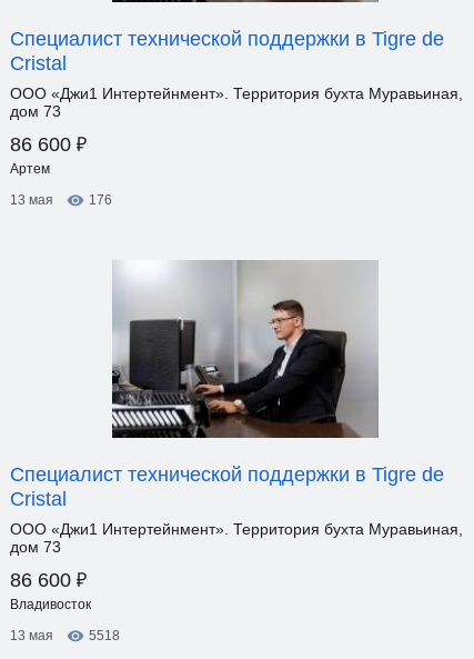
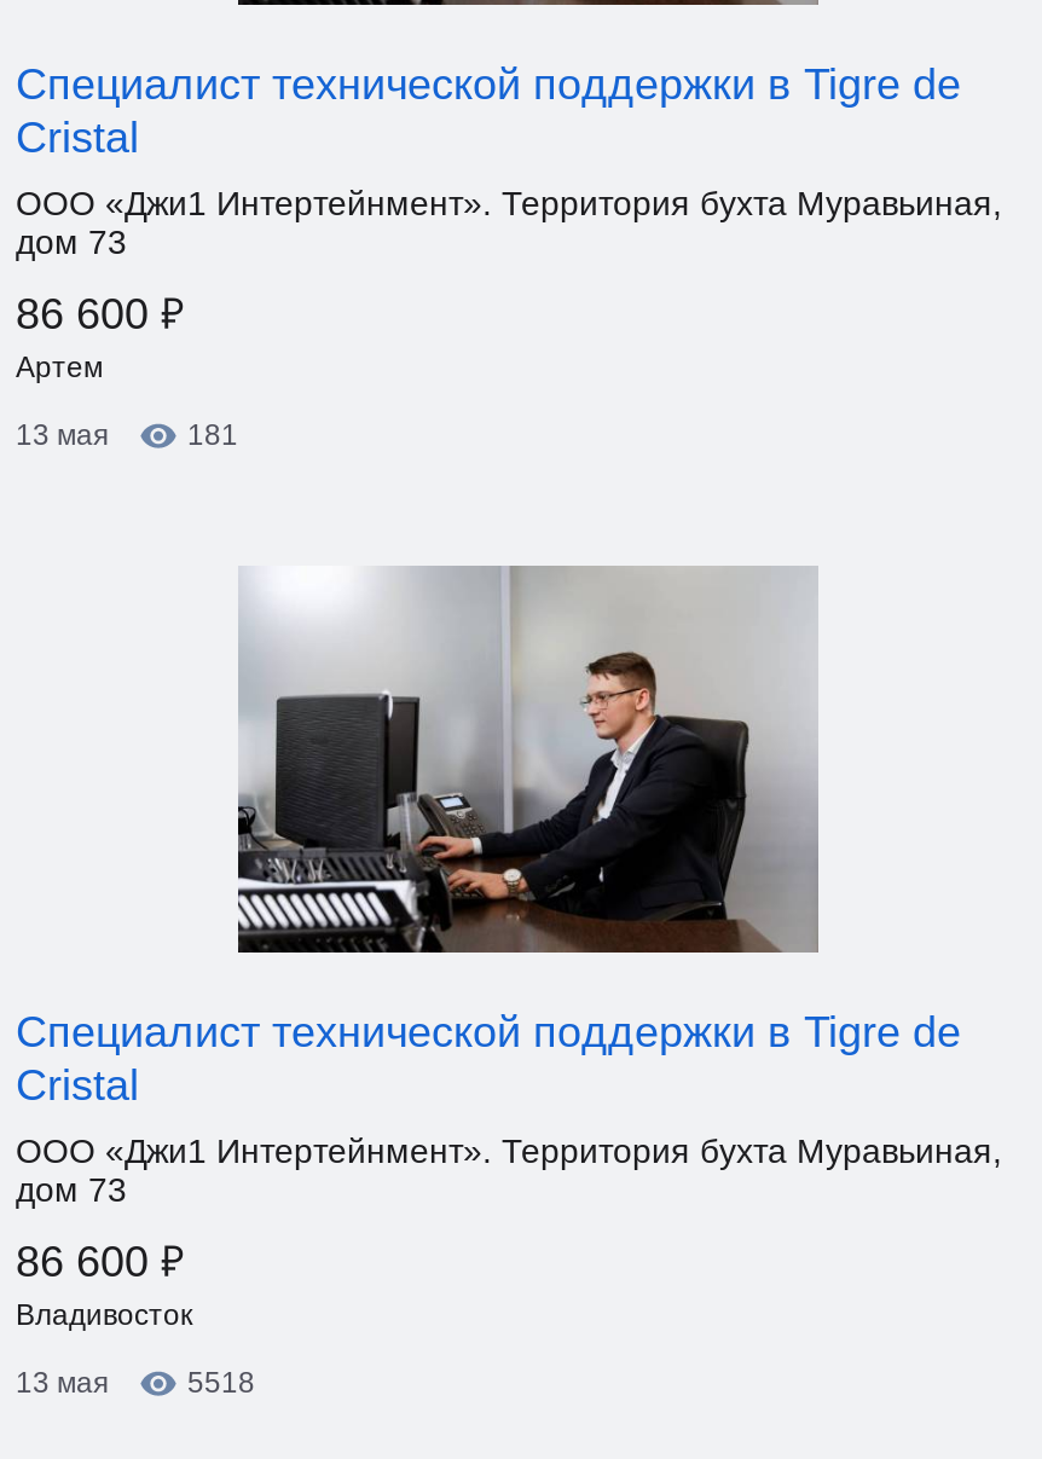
[89,192,112,208] 176 -> [187,418,238,452] 181

